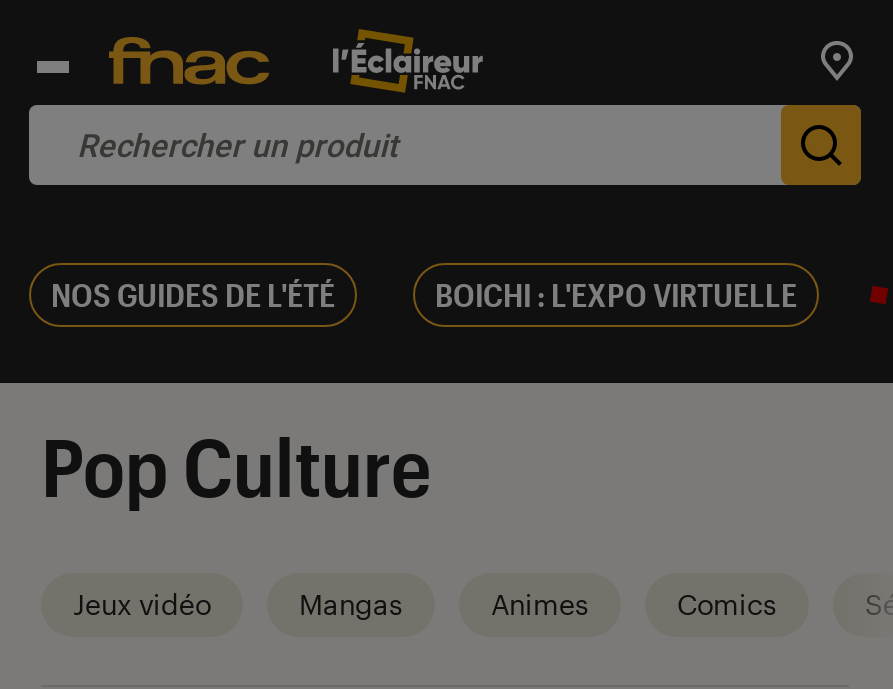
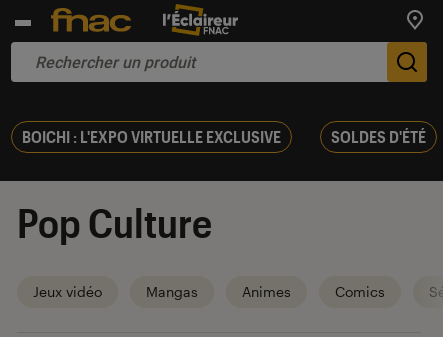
[51,275,797,313] NOS GUIDES DE L'ÉTÉ | BOICHI : L'EXPO VIRTUELLE -> [22,127,426,146] BOICHI : L'EXPO VIRTUELLE EXCLUSIVE | SOLDES D'ÉTÉ

